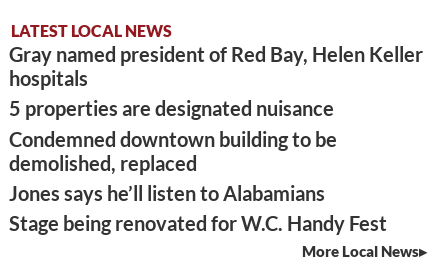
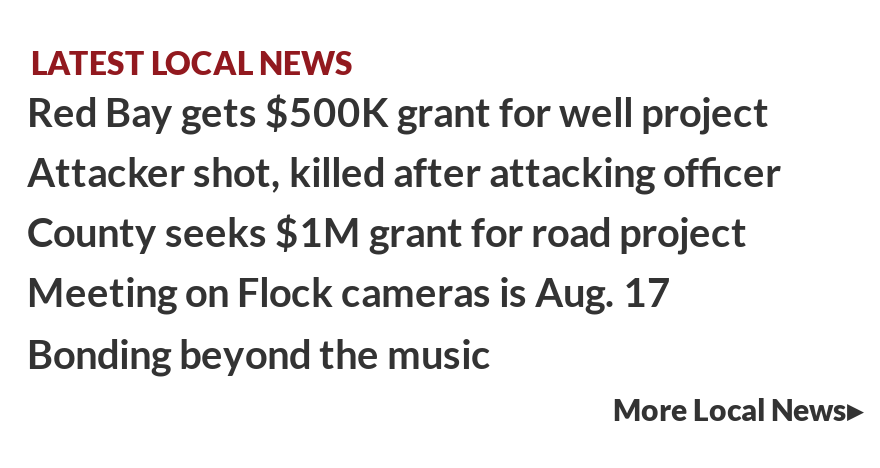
[9,42,423,235] Gray named president of Red Bay, Helen Keller | hospitals | 5 properties are designated nuisance | Condemned downtown building to be | demolished, replaced | Jones says he’ll listen to Alabamians | Stage being renovated for W.C. Handy Fest -> [27,86,781,376] Red Bay gets $500K grant for well project | Attacker shot, killed after attacking officer | County seeks $1M grant for road project | Meeting on Flock cameras is Aug. 17 | Bonding beyond the music

